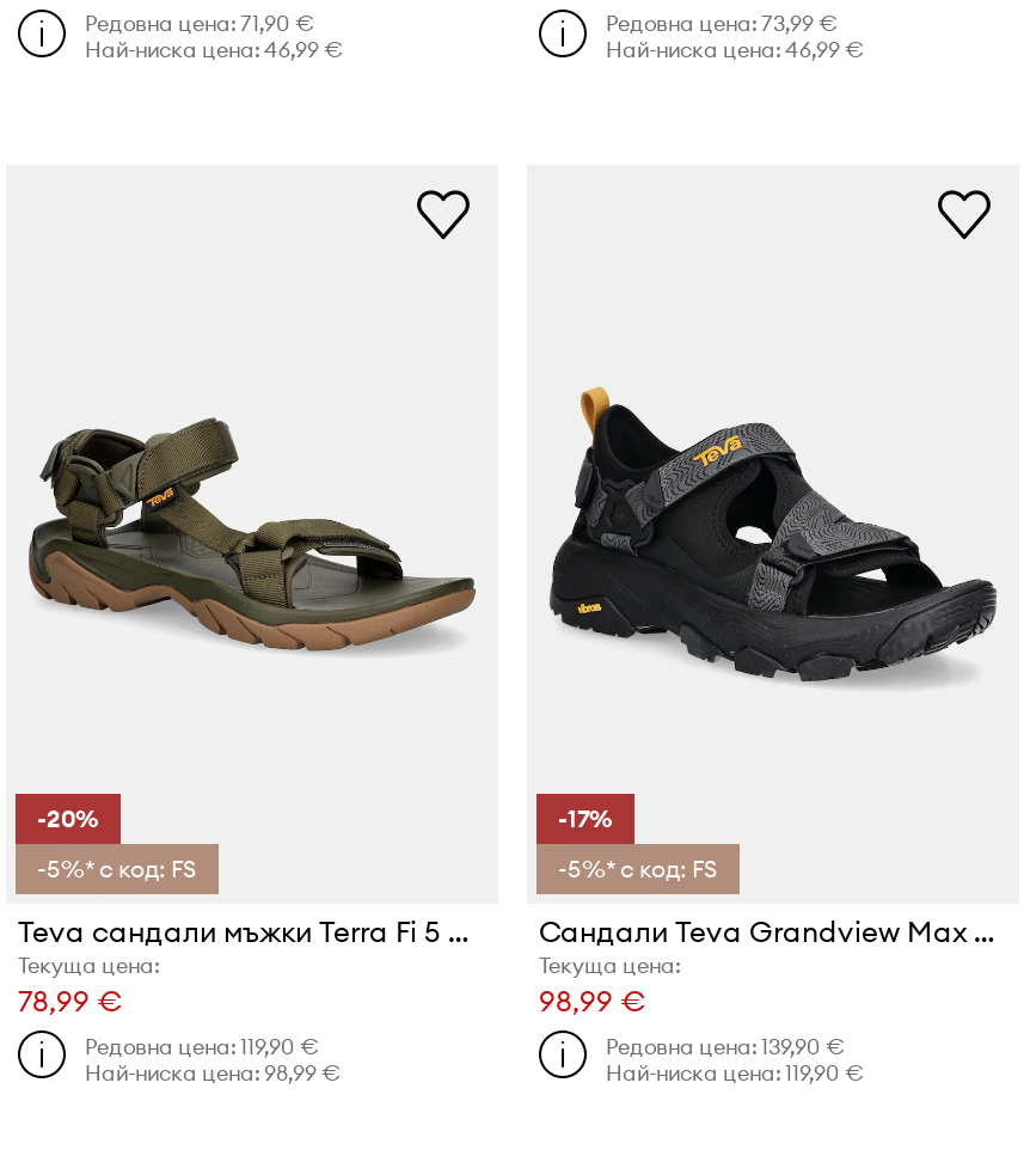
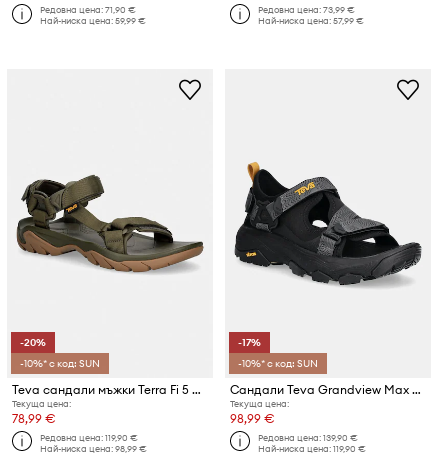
[85,36,343,63] Най-ниска цена: 46,99 € -> [40,15,146,26] Най-ниска цена: 59,99 €
[606,36,864,63] Най-ниска цена: 46,99 € -> [258,15,364,26] Най-ниска цена: 57,99 €
[37,854,197,885] -5%* с код: FS -> [20,357,100,370] -10%* с код: SUN
[558,854,718,885] -5%* с код: FS -> [238,357,318,370] -10%* с код: SUN

